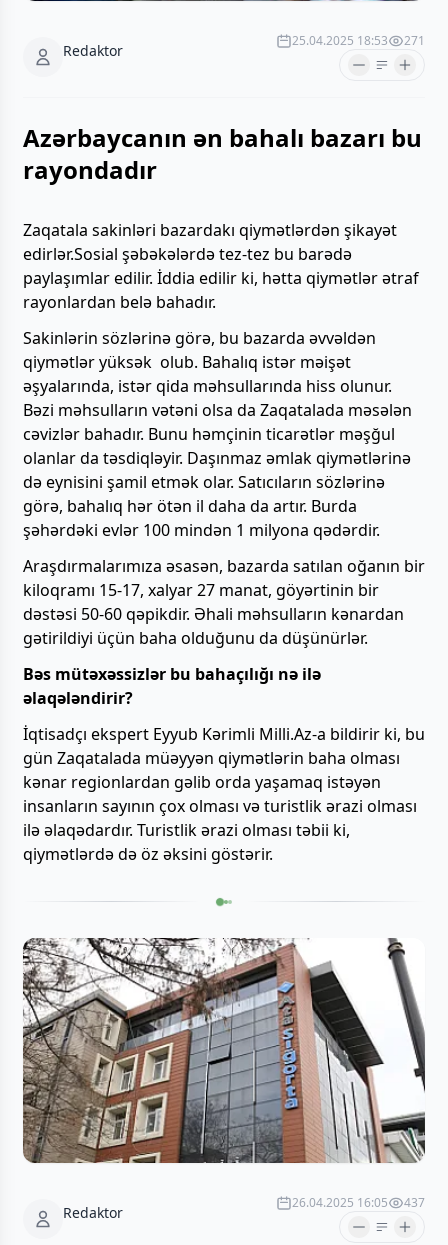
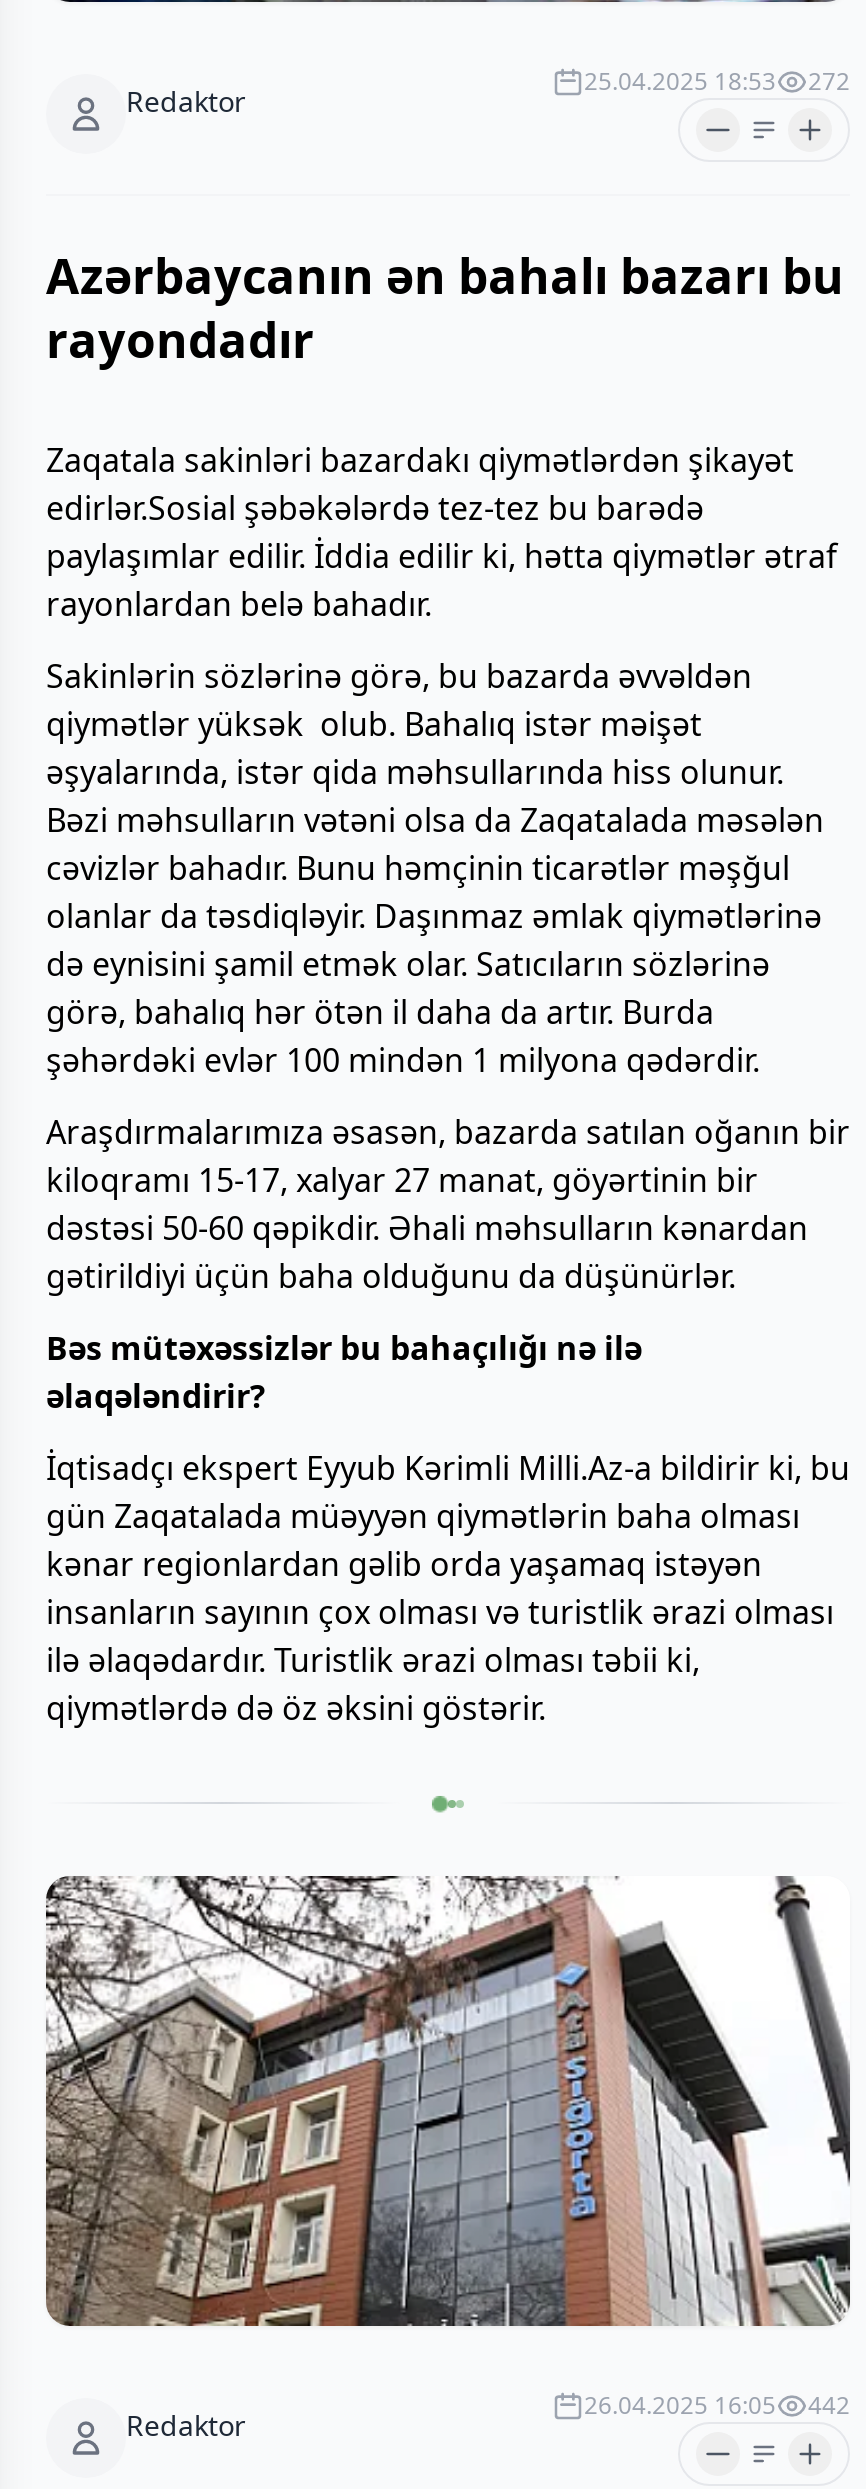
[292,31,425,48] 25.04.2025 18:53 271 -> [584,63,850,97] 25.04.2025 18:53 272
[292,1194,425,1211] 26.04.2025 16:05 437 -> [584,2389,850,2423] 26.04.2025 16:05 442

